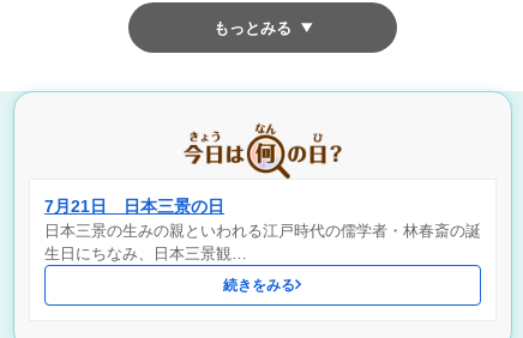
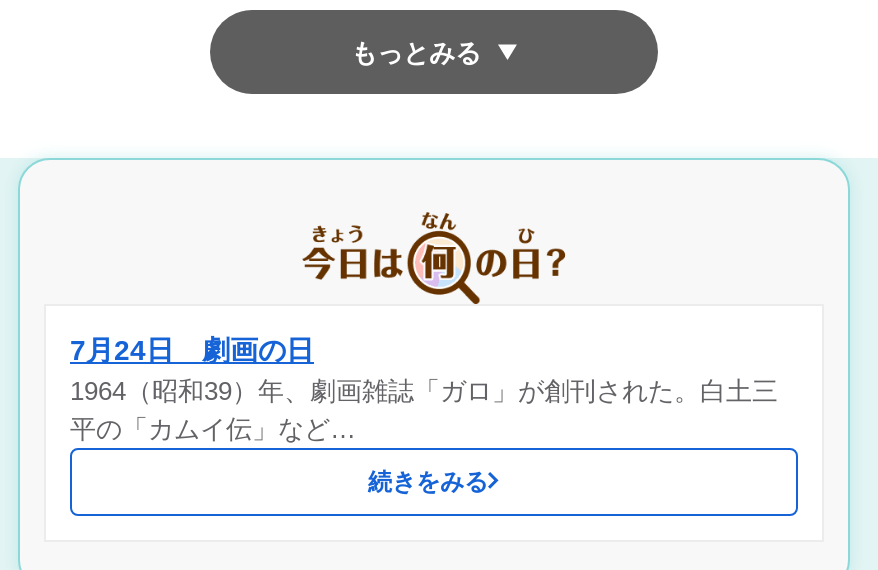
[44,196,481,262] 7月21日 日本三景の日 | 日本三景の生みの親といわれる江戸時代の儒学者・林春斎の誕 | 生日にちなみ、日本三景観… -> [70,334,778,444] 7月24日 劇画の日 | 1964（昭和39）年、劇画雑誌「ガロ」が創刊された。白土三 | 平の「カムイ伝」など…

